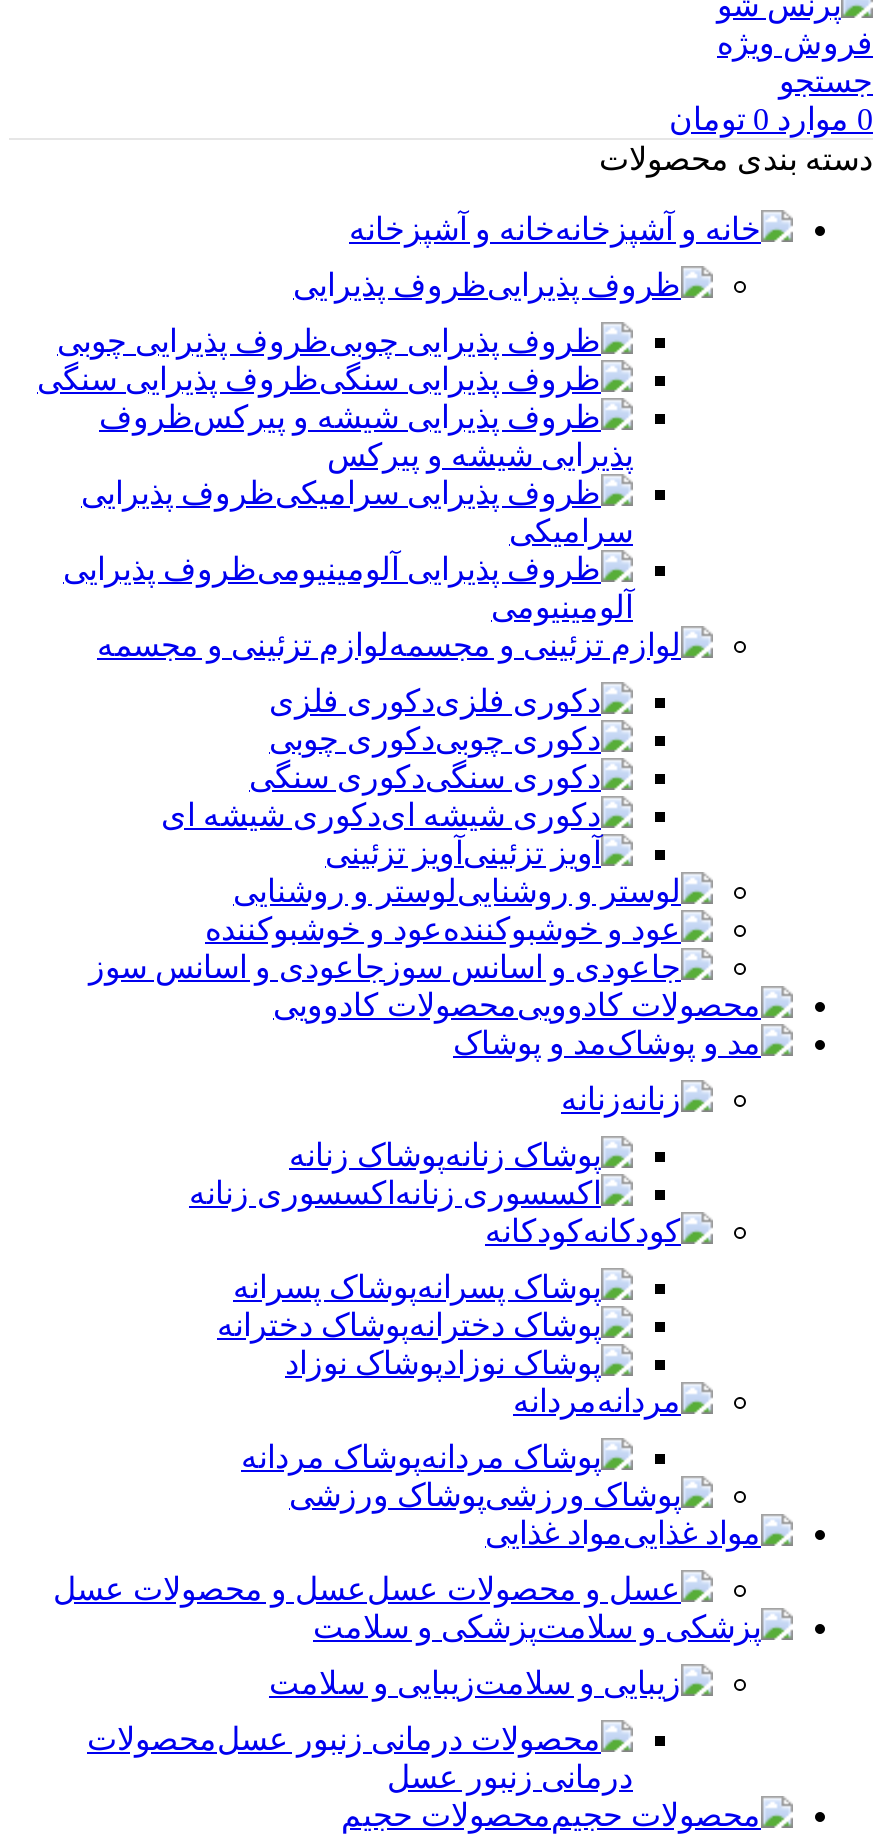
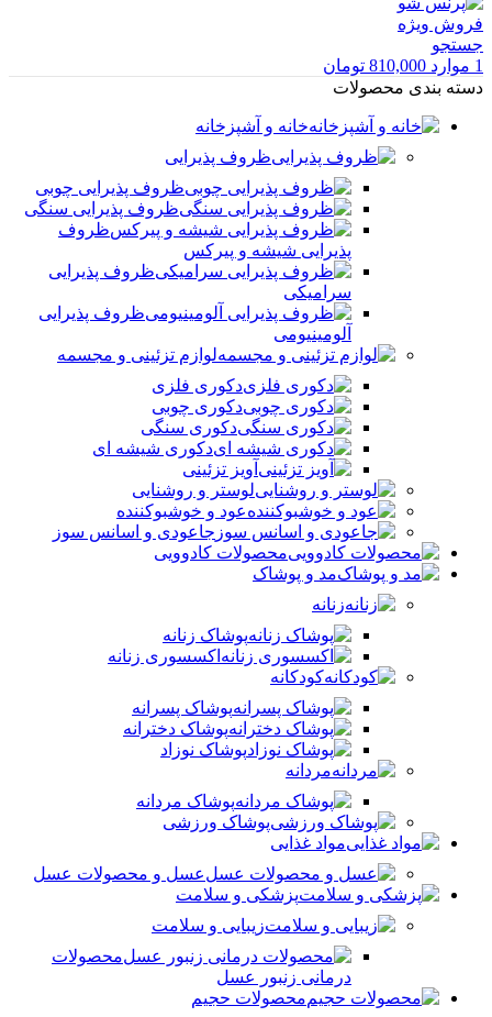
[669,102,873,136] 0 موارد 0 تومان -> [323,56,483,75] 1 موارد 810,000 تومان

